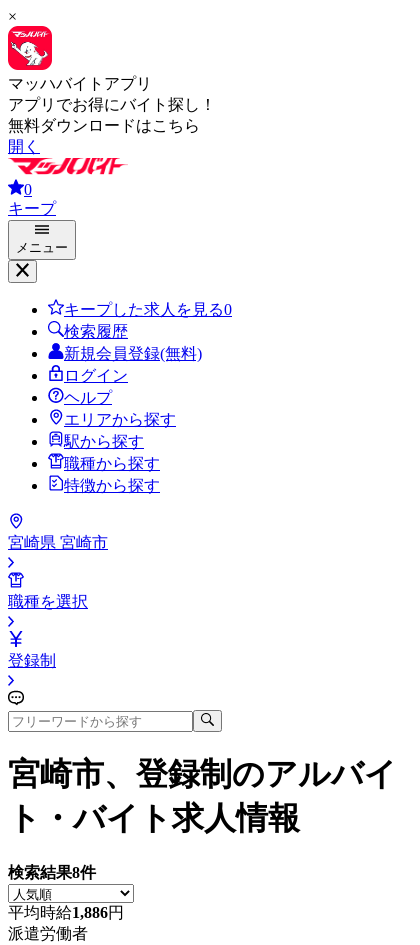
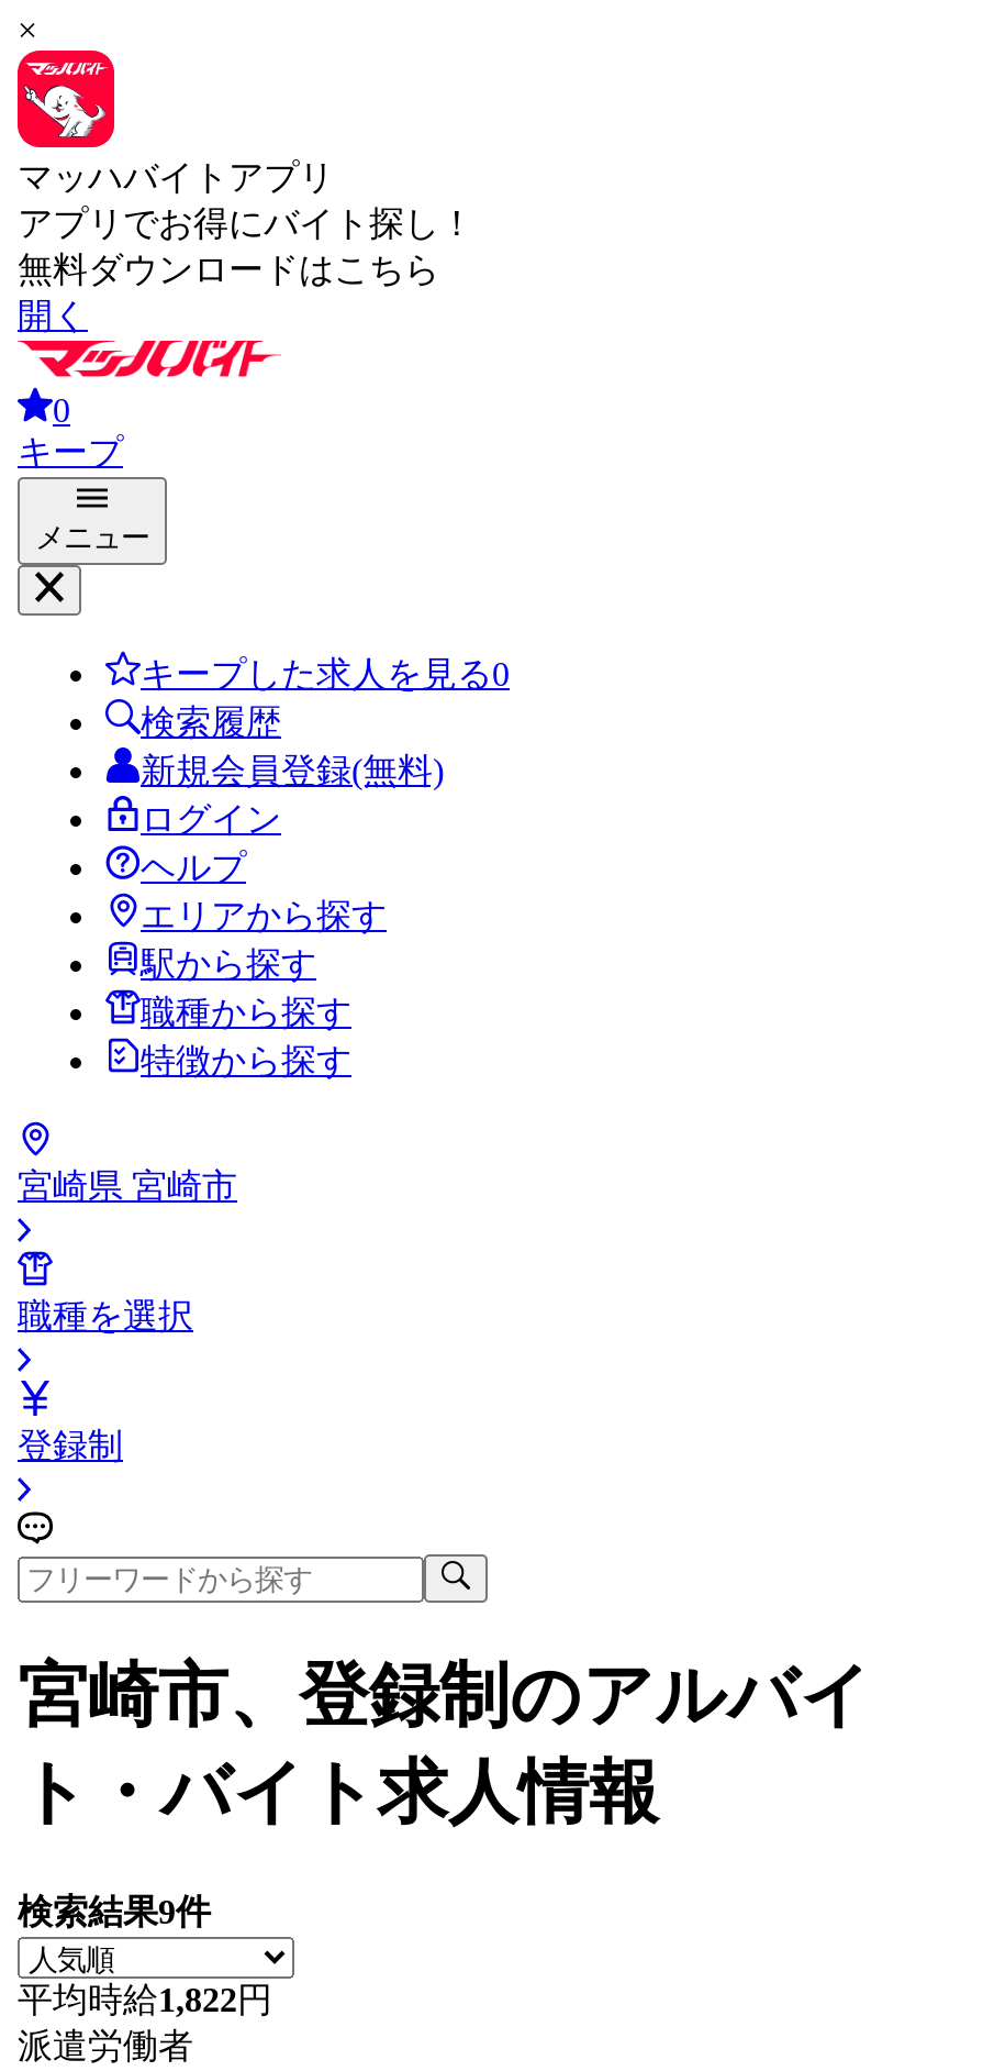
[8,864,96,881] 検索結果8件 -> [18,1893,211,1930] 検索結果9件
[8,904,124,921] 平均時給1,886円 -> [18,1981,272,2018] 平均時給1,822円

